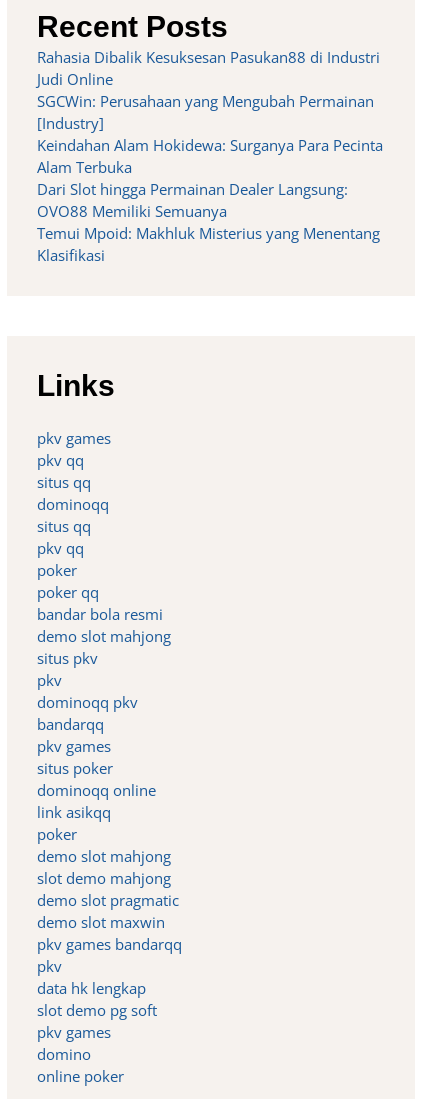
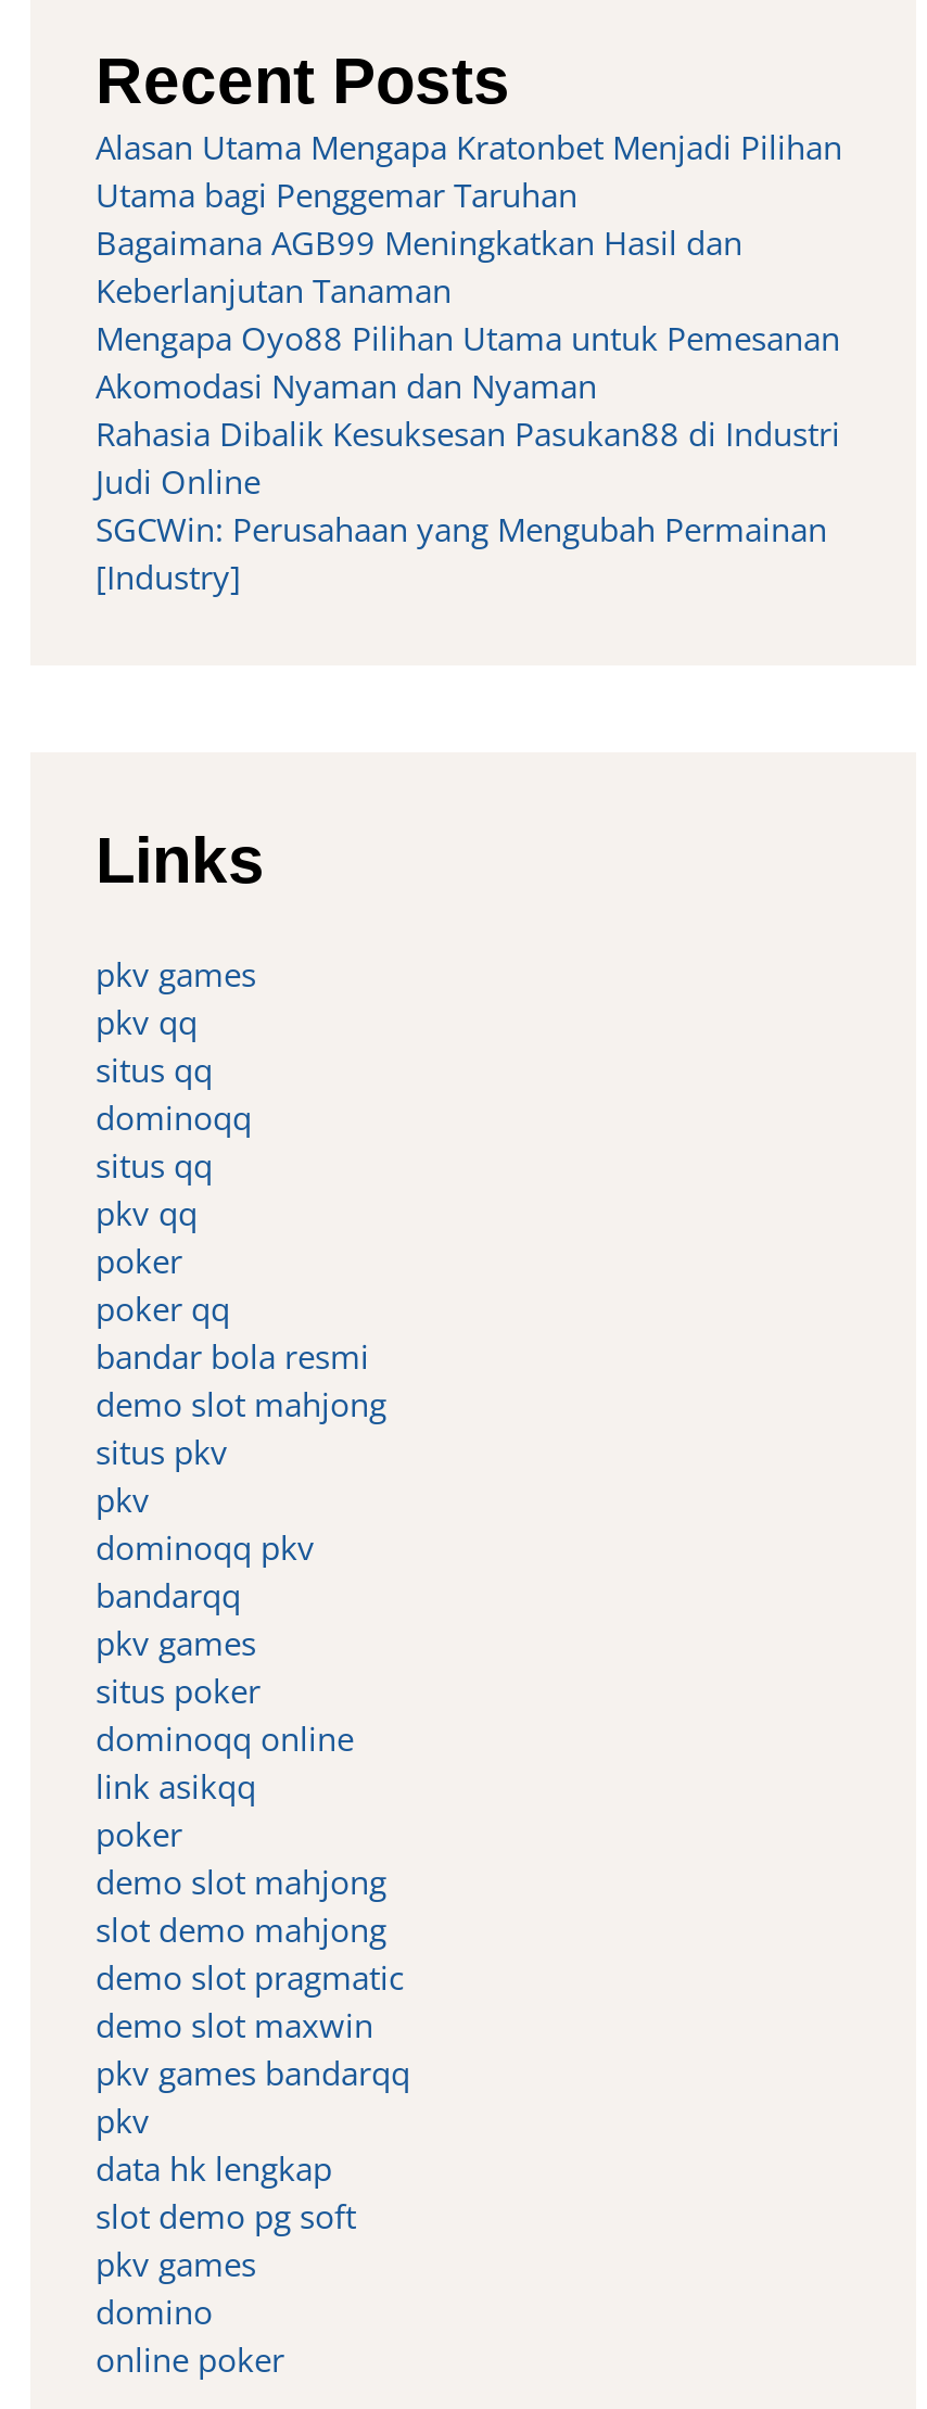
none -> [96,125,842,408] Alasan Utama Mengapa Kratonbet Menjadi Pilihan | Utama bagi Penggemar Taruhan | Bagaimana AGB99 Meningkatkan Hasil dan | Keberlanjutan Tanaman | Mengapa Oyo88 Pilihan Utama untuk Pemesanan | Akomodasi Nyaman dan Nyaman
moved [37,47,380,133] -> [96,412,840,599]: Rahasia Dibalik Kesuksesan Pasukan88 di Industri | Judi Online | SGCWin: Perusahaan yang Mengubah Permainan | [Industry]
[37,135,383,265] Keindahan Alam Hokidewa: Surganya Para Pecinta | Alam Terbuka | Dari Slot hingga Permainan Dealer Langsung: | OVO88 Memiliki Semuanya | Temui Mpoid: Makhluk Misterius yang Menentang | Klasifikasi -> none

